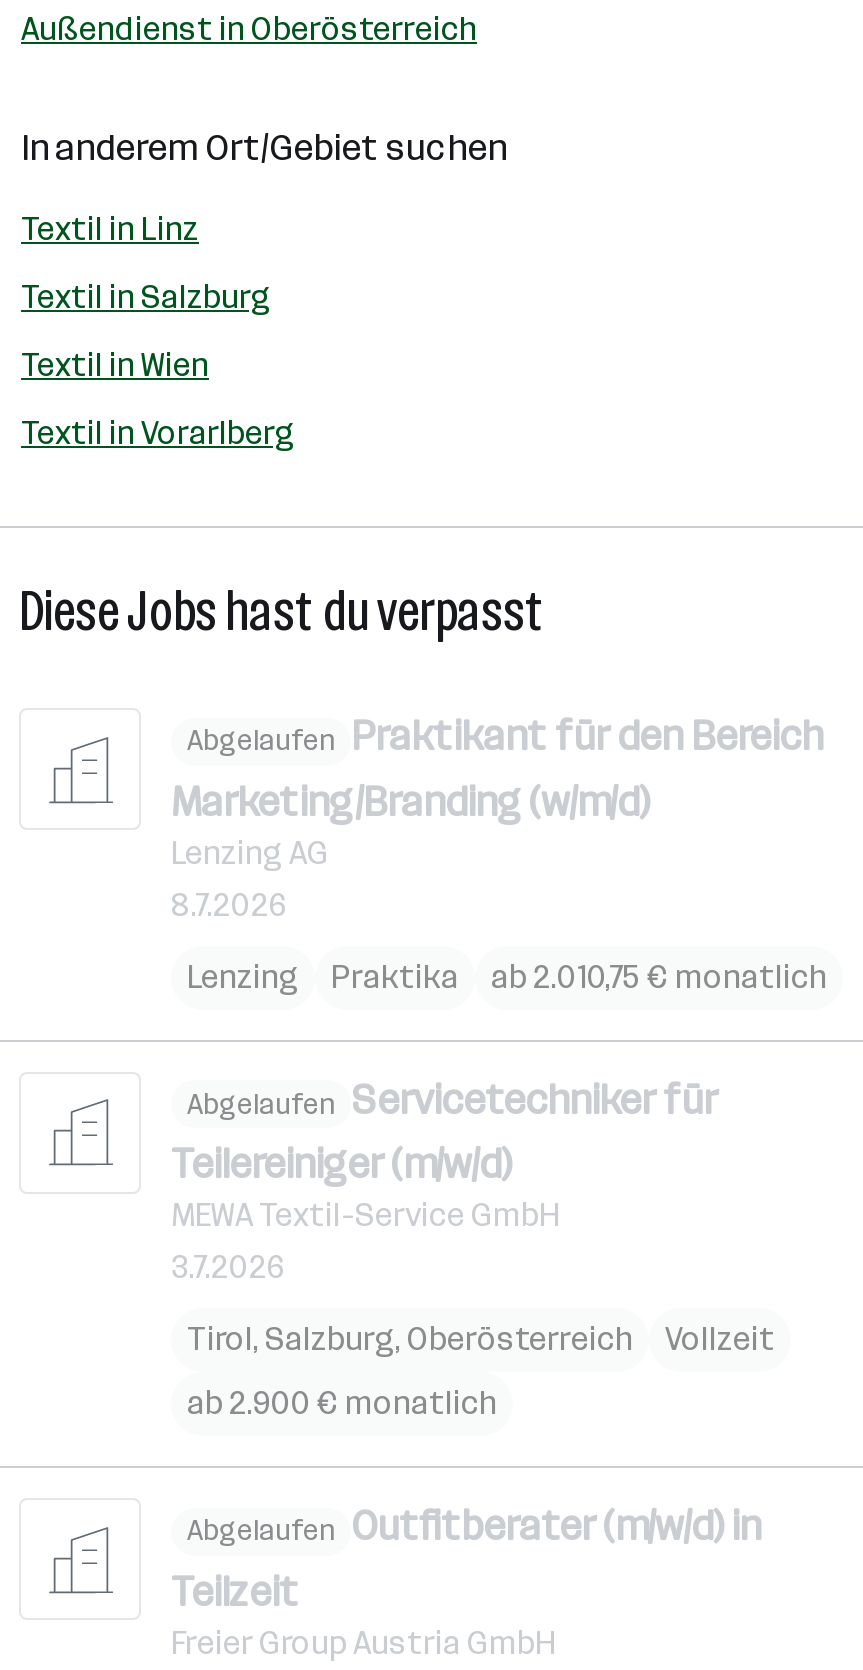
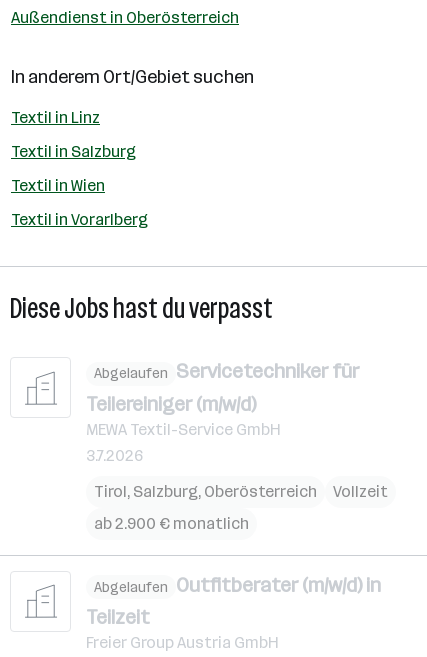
[171,712,827,995] Abgelaufen Praktikant für den Bereich | Marketing/Branding (w/m/d) | Lenzing AG | 8.7.2026 | Lenzing | Praktika | ab 2.010,75 € monatlich -> none

